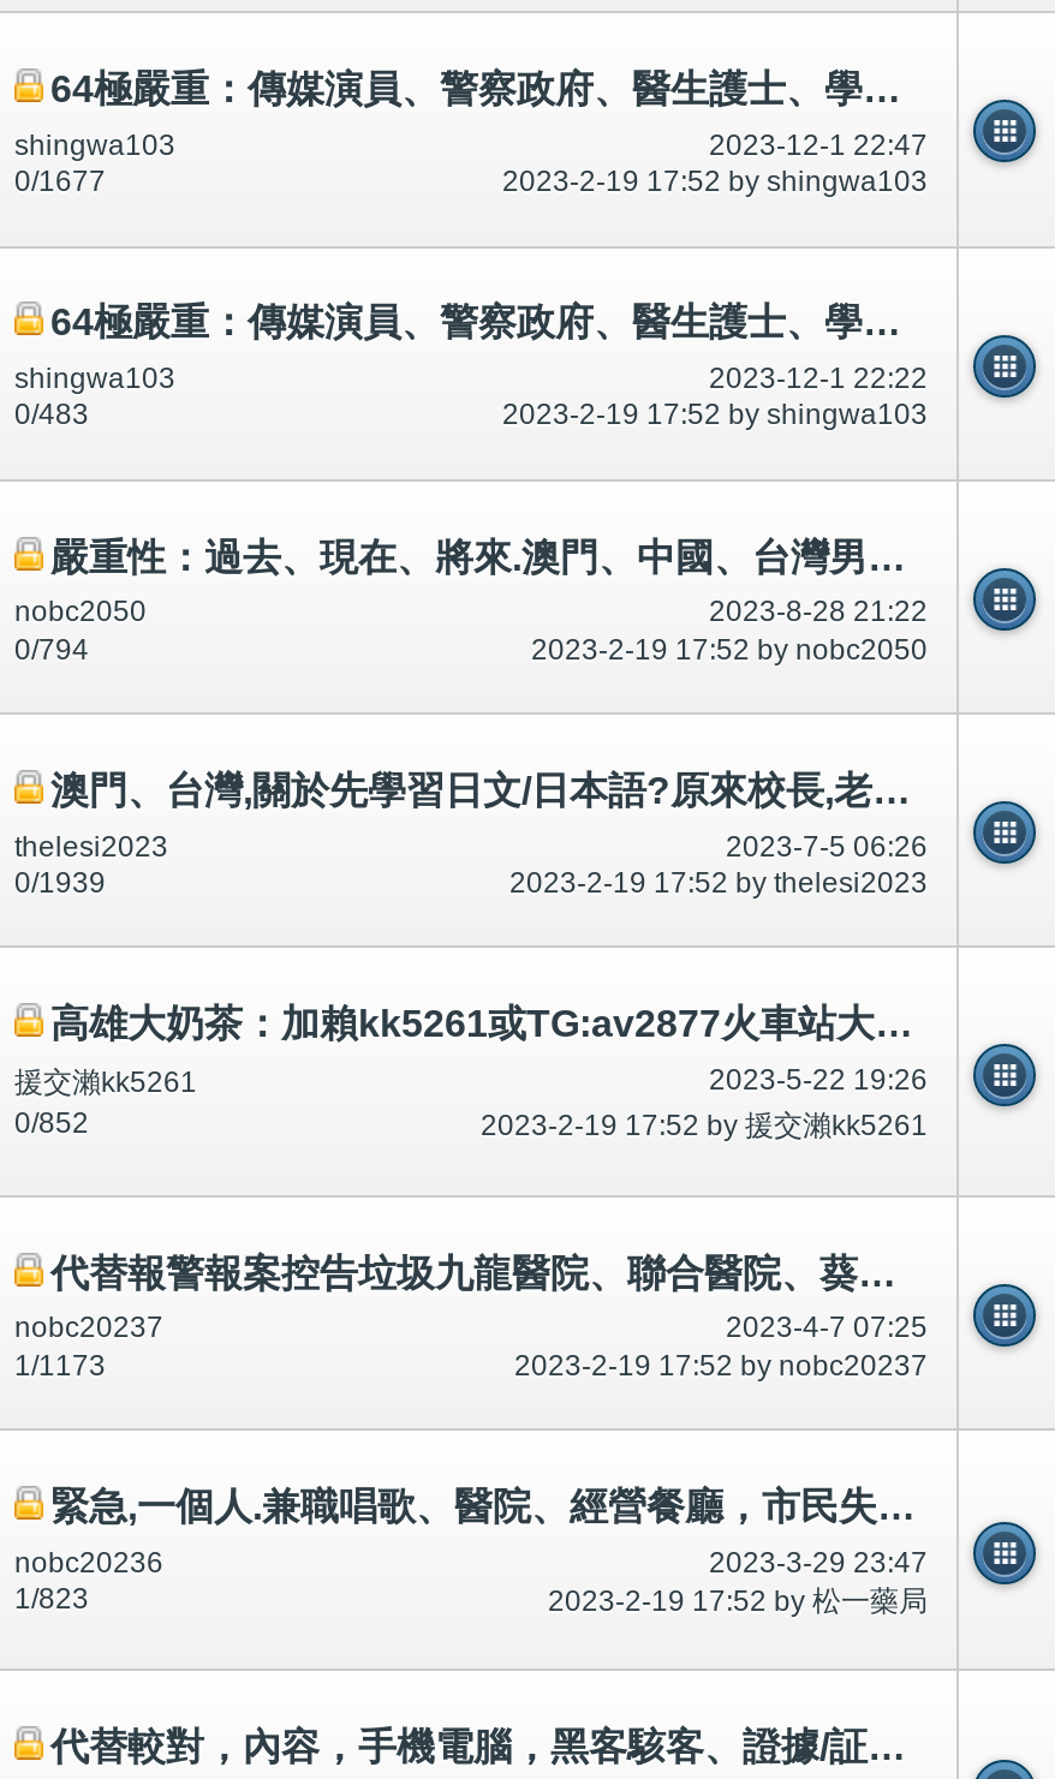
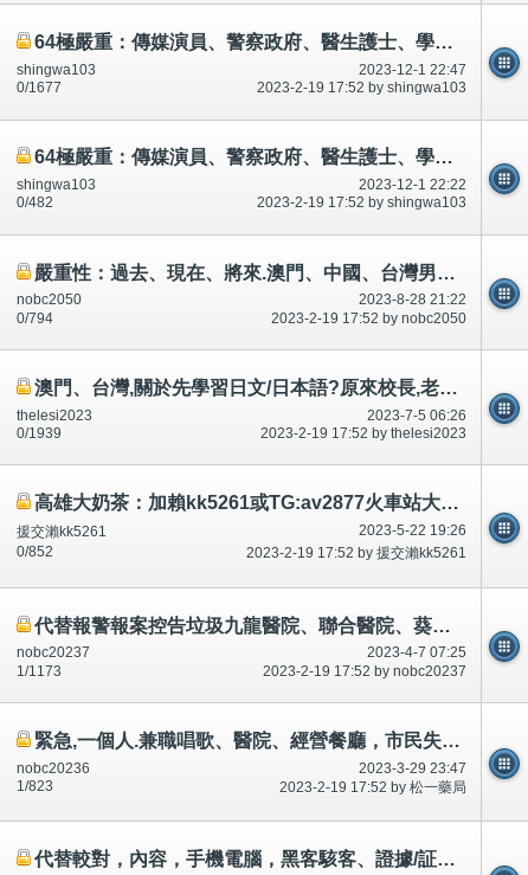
[14,398,89,432] 0/483 -> [17,195,53,211] 0/482

